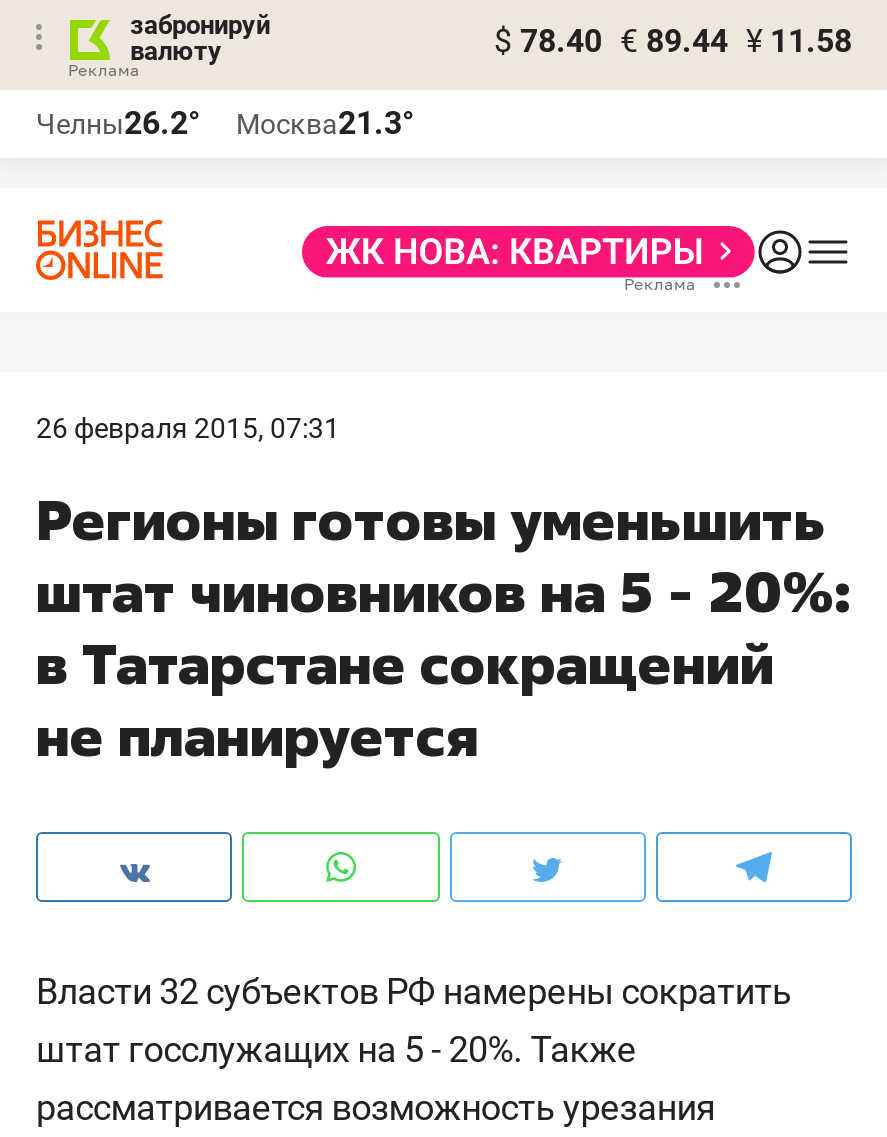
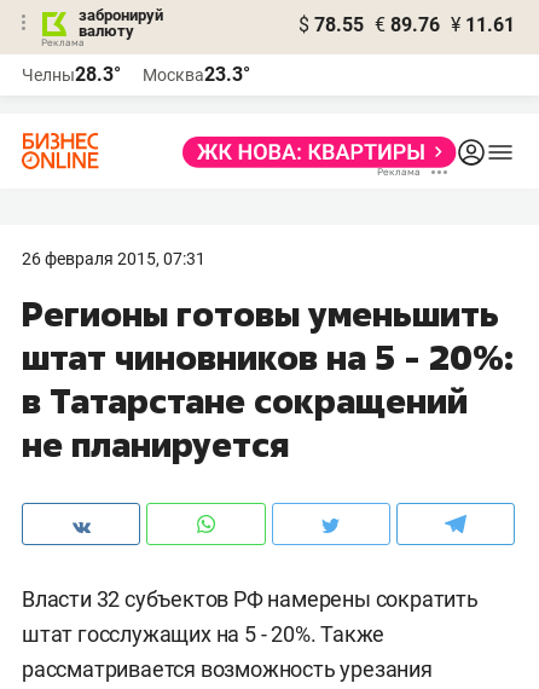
[494,22,852,60] $ 78.40 € 89.44 ¥ 11.58 -> [299,13,515,36] $ 78.55 € 89.76 ¥ 11.61
[36,104,200,142] Челны26.2° -> [22,63,121,86] Челны28.3°
[236,104,414,142] Москва21.3° -> [143,63,250,86] Москва23.3°

